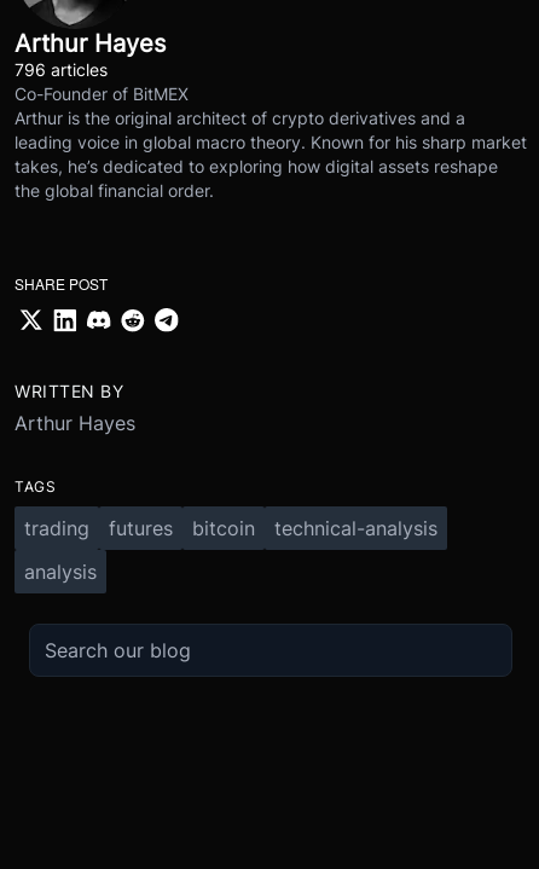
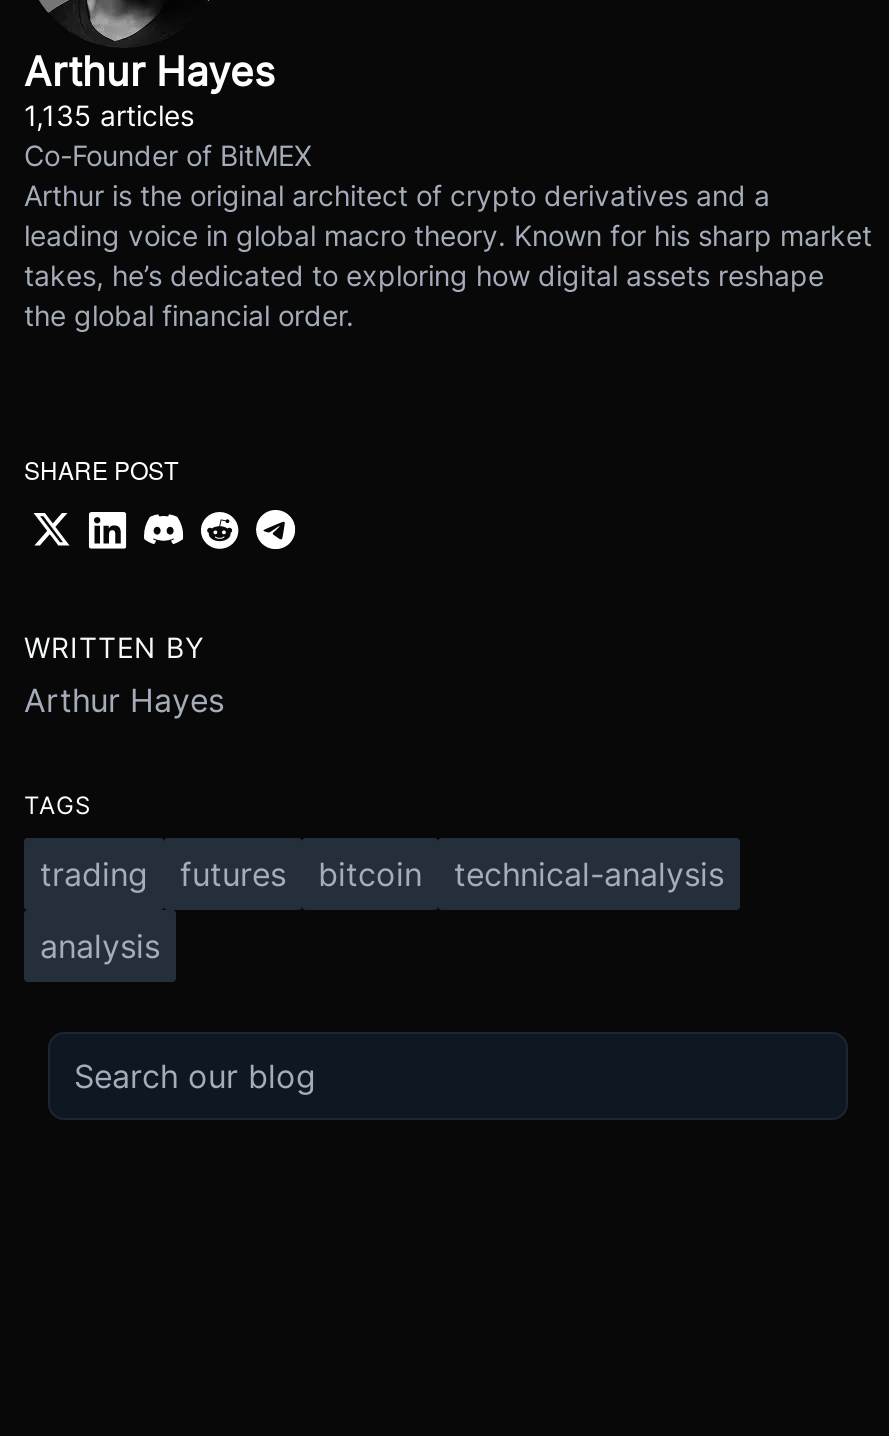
[15,60,108,80] 796 articles -> [24,99,194,133] 1,135 articles

